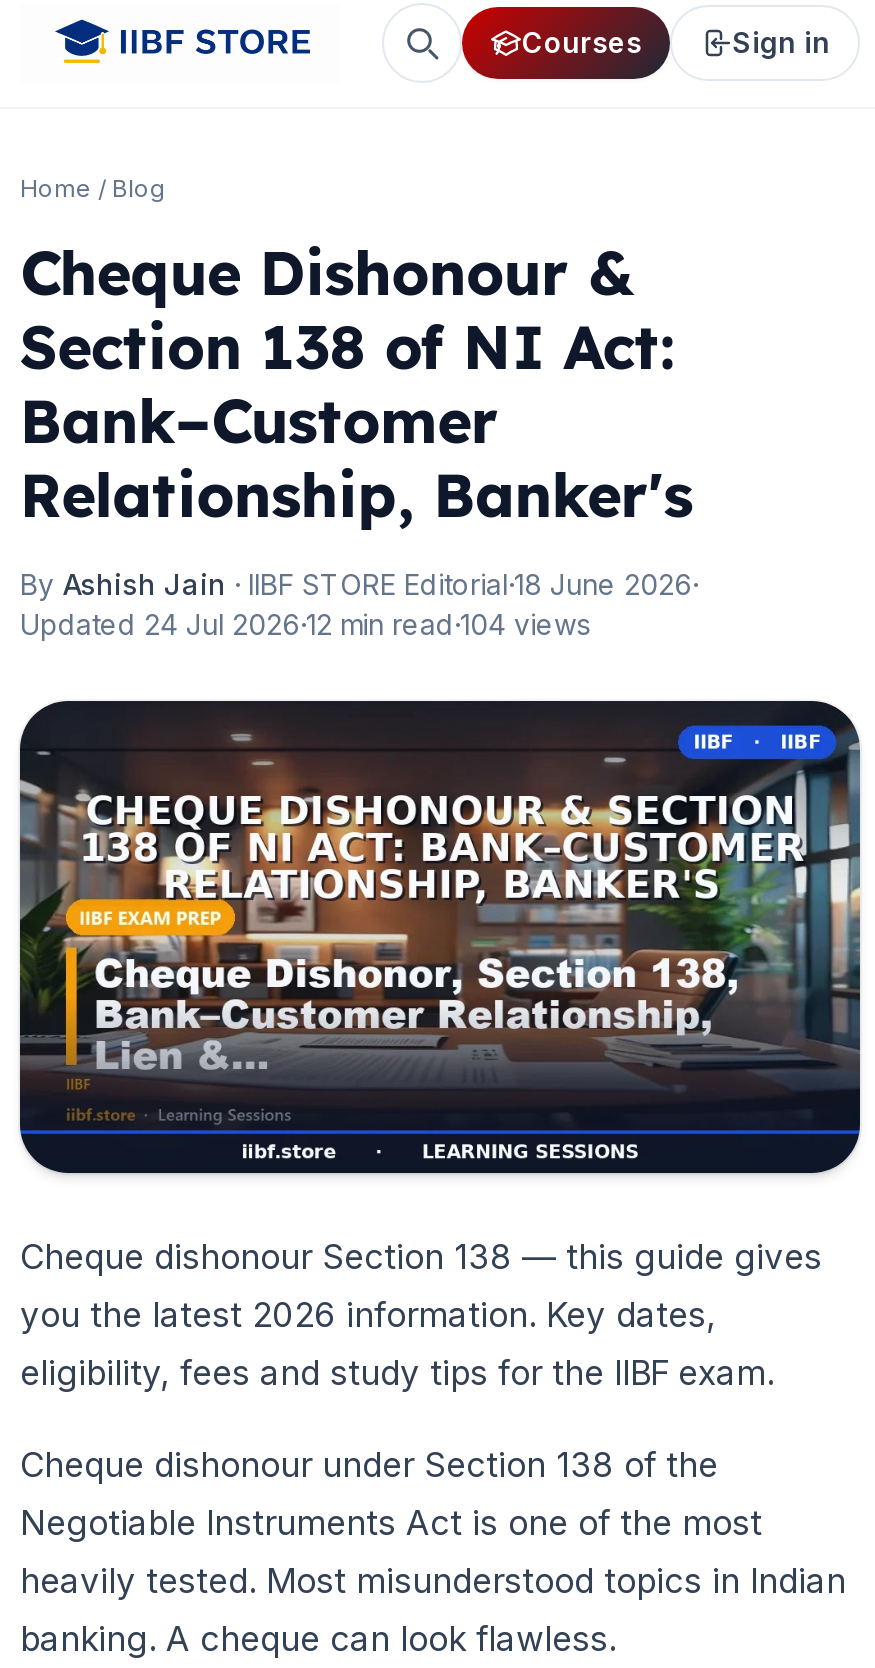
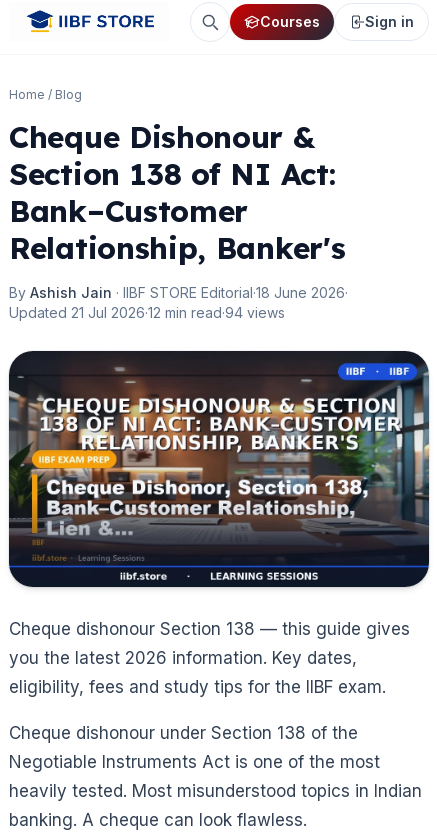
[20,607,590,641] Updated 24 Jul 2026·12 min read·104 views -> [9,304,285,321] Updated 21 Jul 2026·12 min read·94 views

